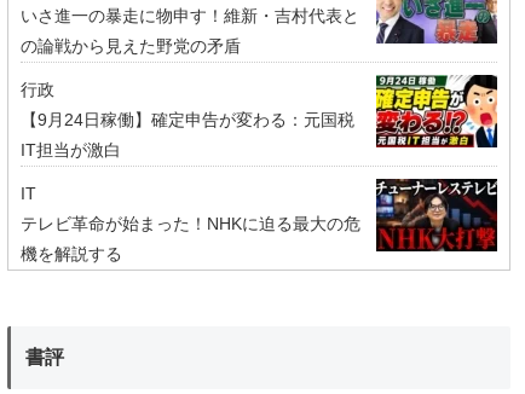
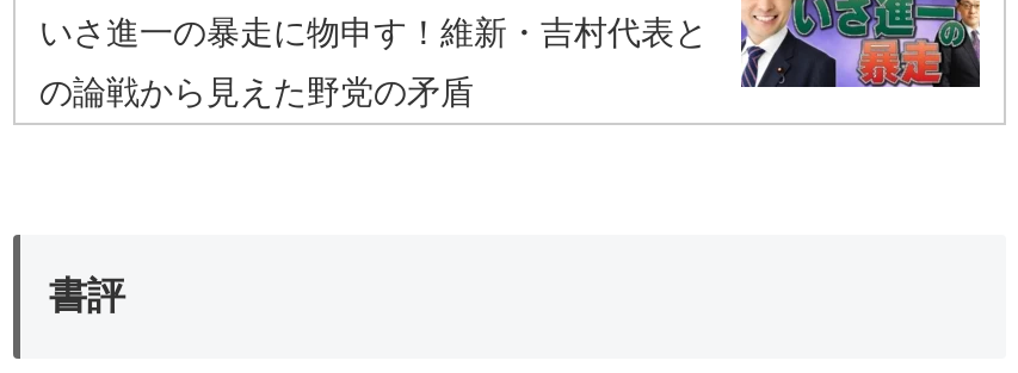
[21,74,498,264] [image] | 行政 | 【9月24日稼働】確定申告が変わる：元国税 | IT担当が激白 | IT | テレビ革命が始まった！NHKに迫る最大の危 | 機を解説する -> none
[375,178,498,253] [image] -> none

